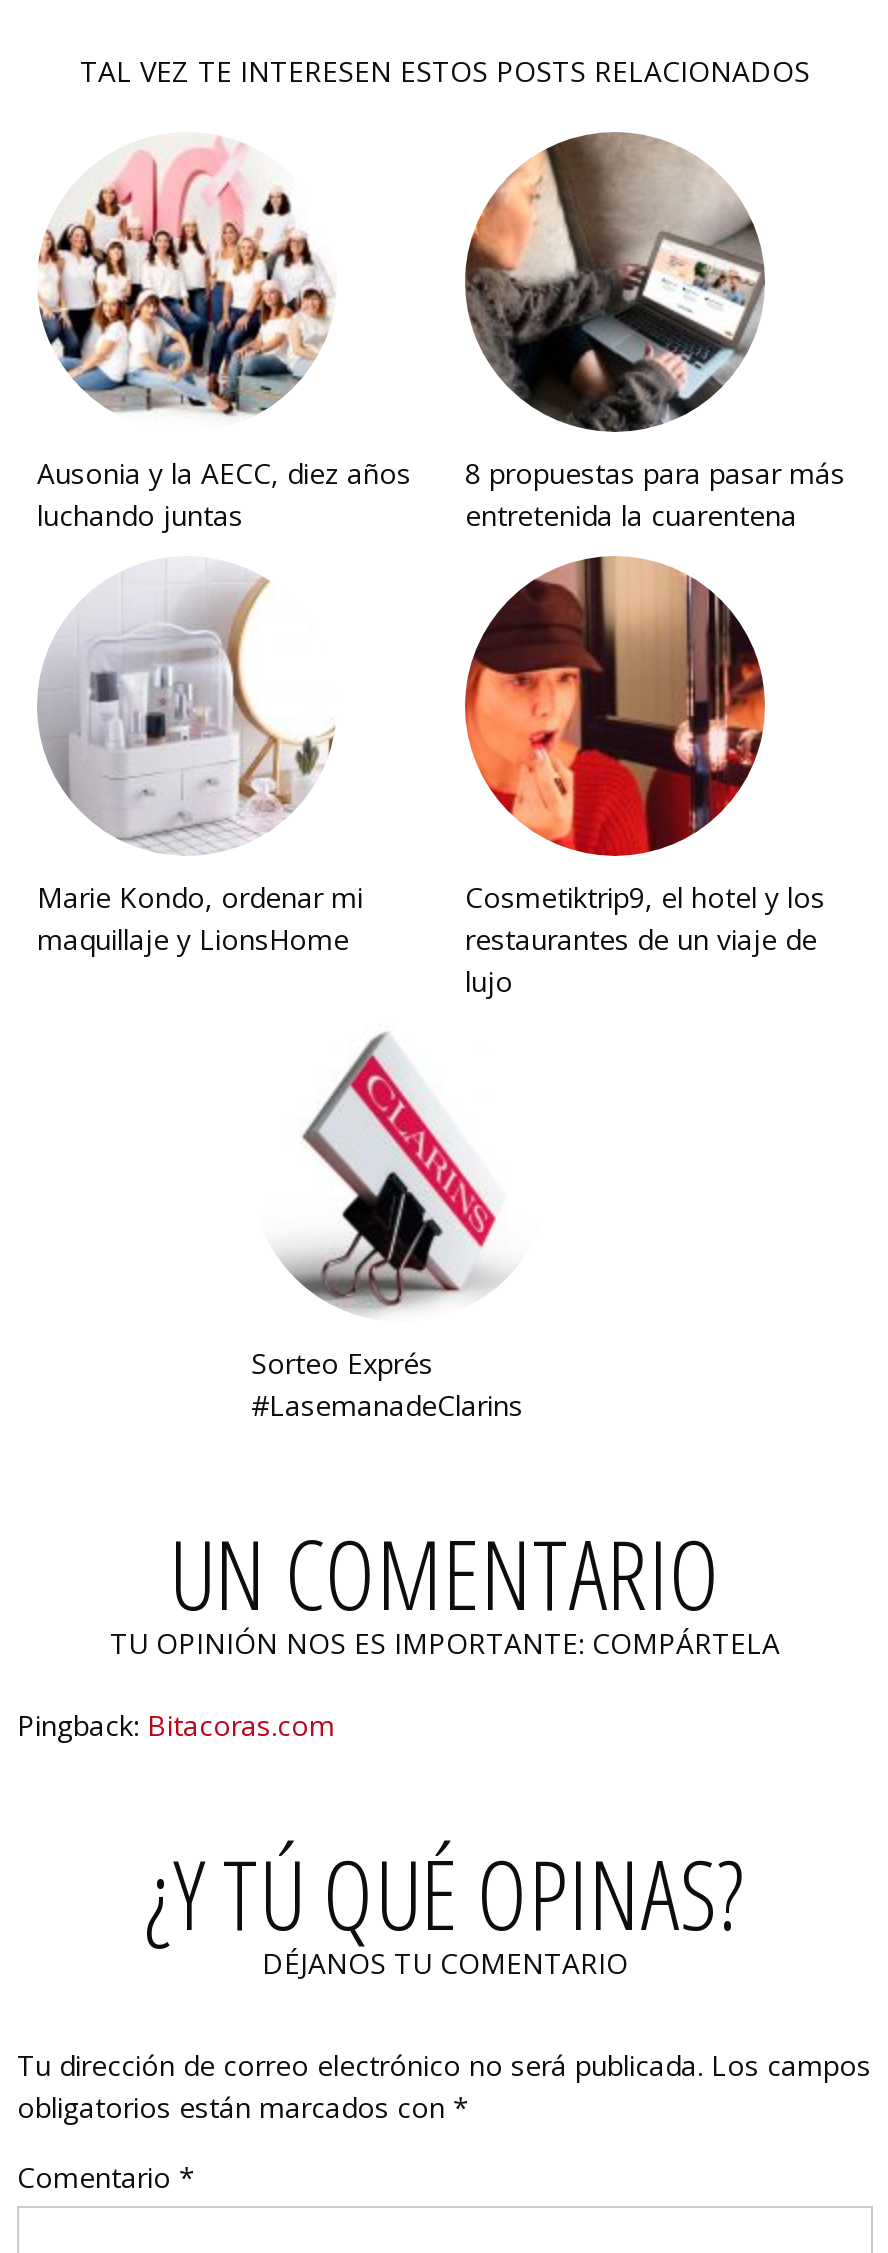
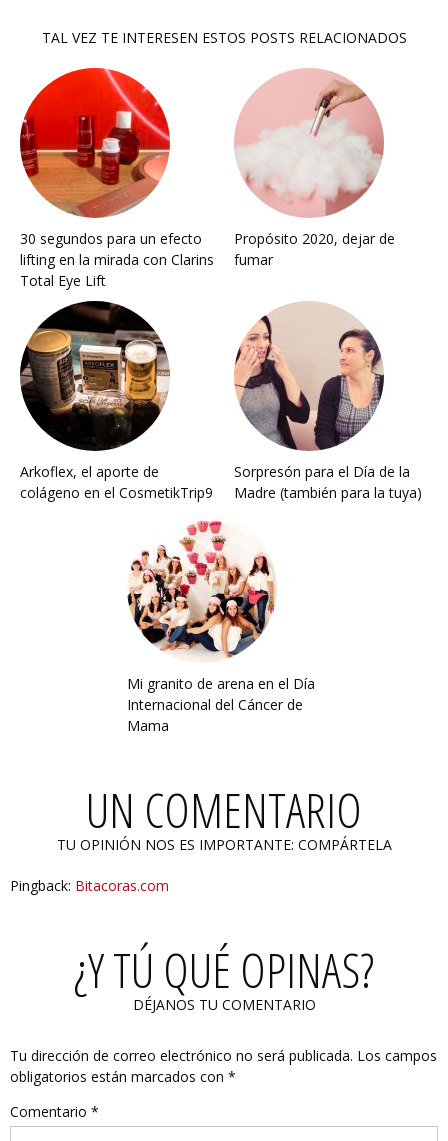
[37,132,411,534] [image] | Ausonia y la AECC, diez años | luchando juntas -> [19,67,214,290] [image] | 30 segundos para un efecto | lifting en la mirada con Clarins | Total Eye Lift
[463,132,845,534] [image] | 8 propuestas para pasar más | entretenida la cuarentena -> [234,69,395,269] [image] | Propósito 2020, dejar de | fumar
[465,556,825,1000] [image] | Cosmetiktrip9, el hotel y los | restaurantes de un viaje de | lujo -> [234,302,422,502] [image] | Sorpresón para el Día de la | Madre (también para la tuya)
[37,568,363,958] [image] | Marie Kondo, ordenar mi | maquillaje y LionsHome -> [20,300,213,502] [image] | Arkoflex, el aporte de | colágeno en el CosmetikTrip9
[251,1032,547,1424] [image] | Sorteo Exprés | #LasemanadeClarins -> [127,520,315,735] [image] | Mi granito de arena en el Día | Internacional del Cáncer de | Mama

